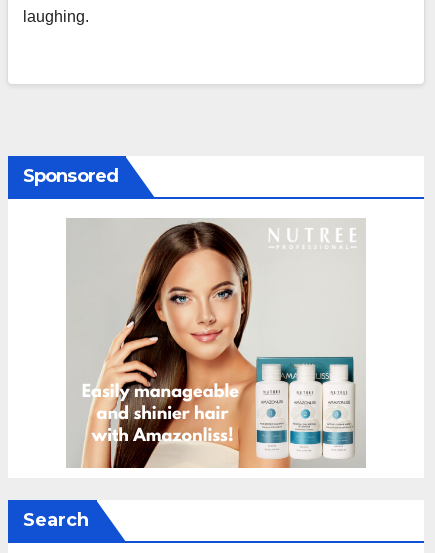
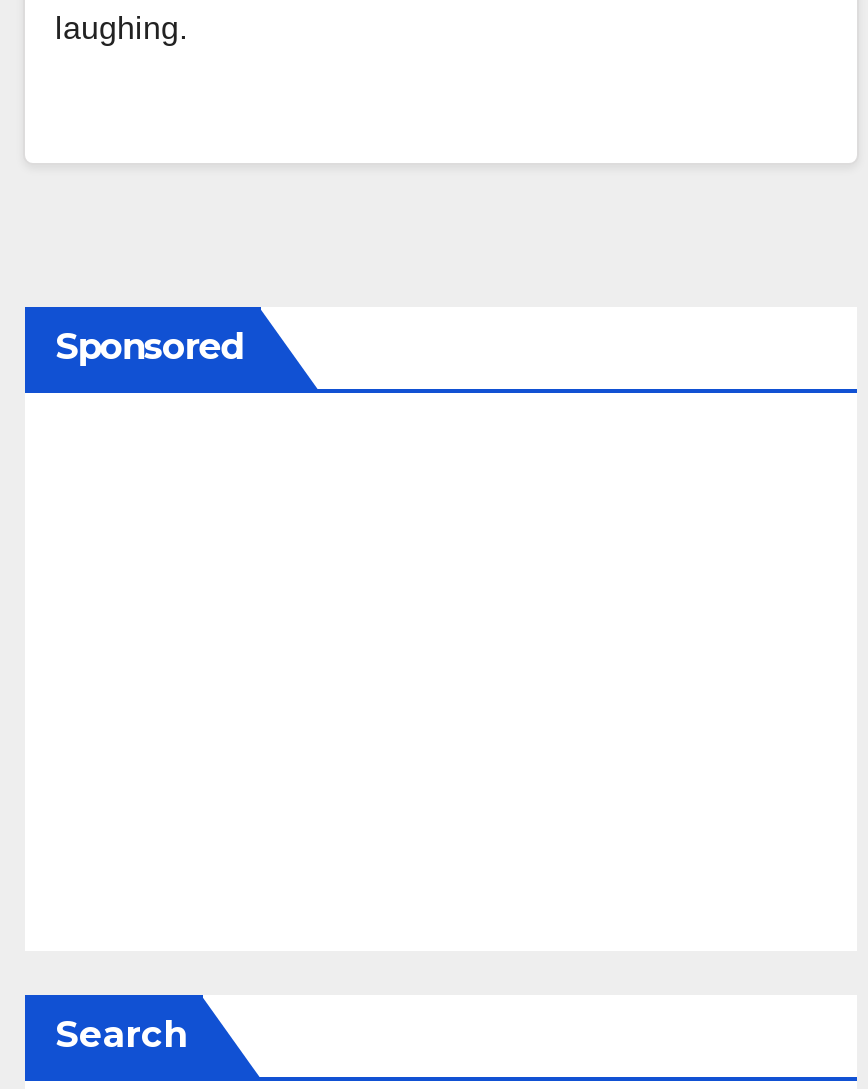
[66,218,366,469] [image] -> none

